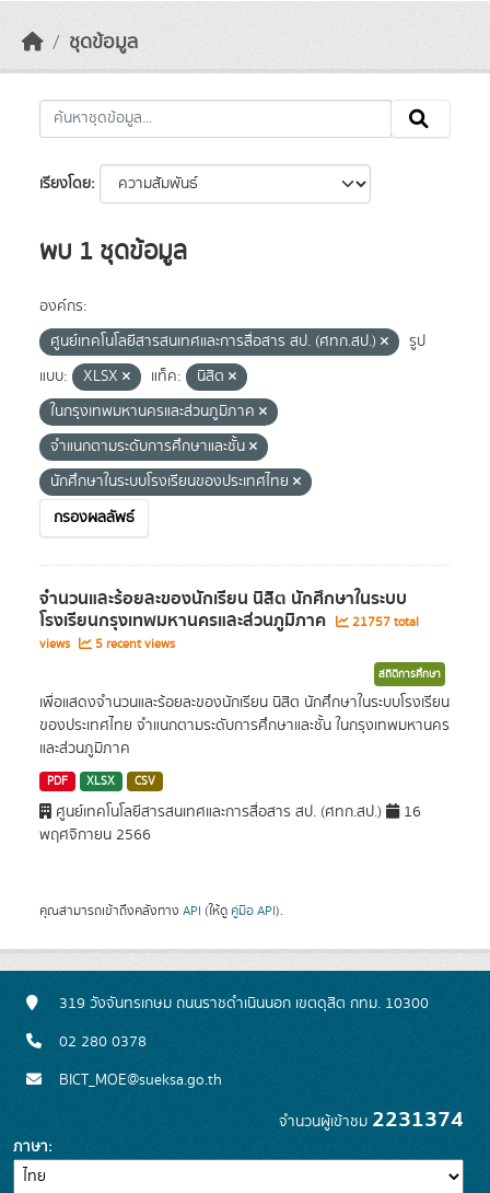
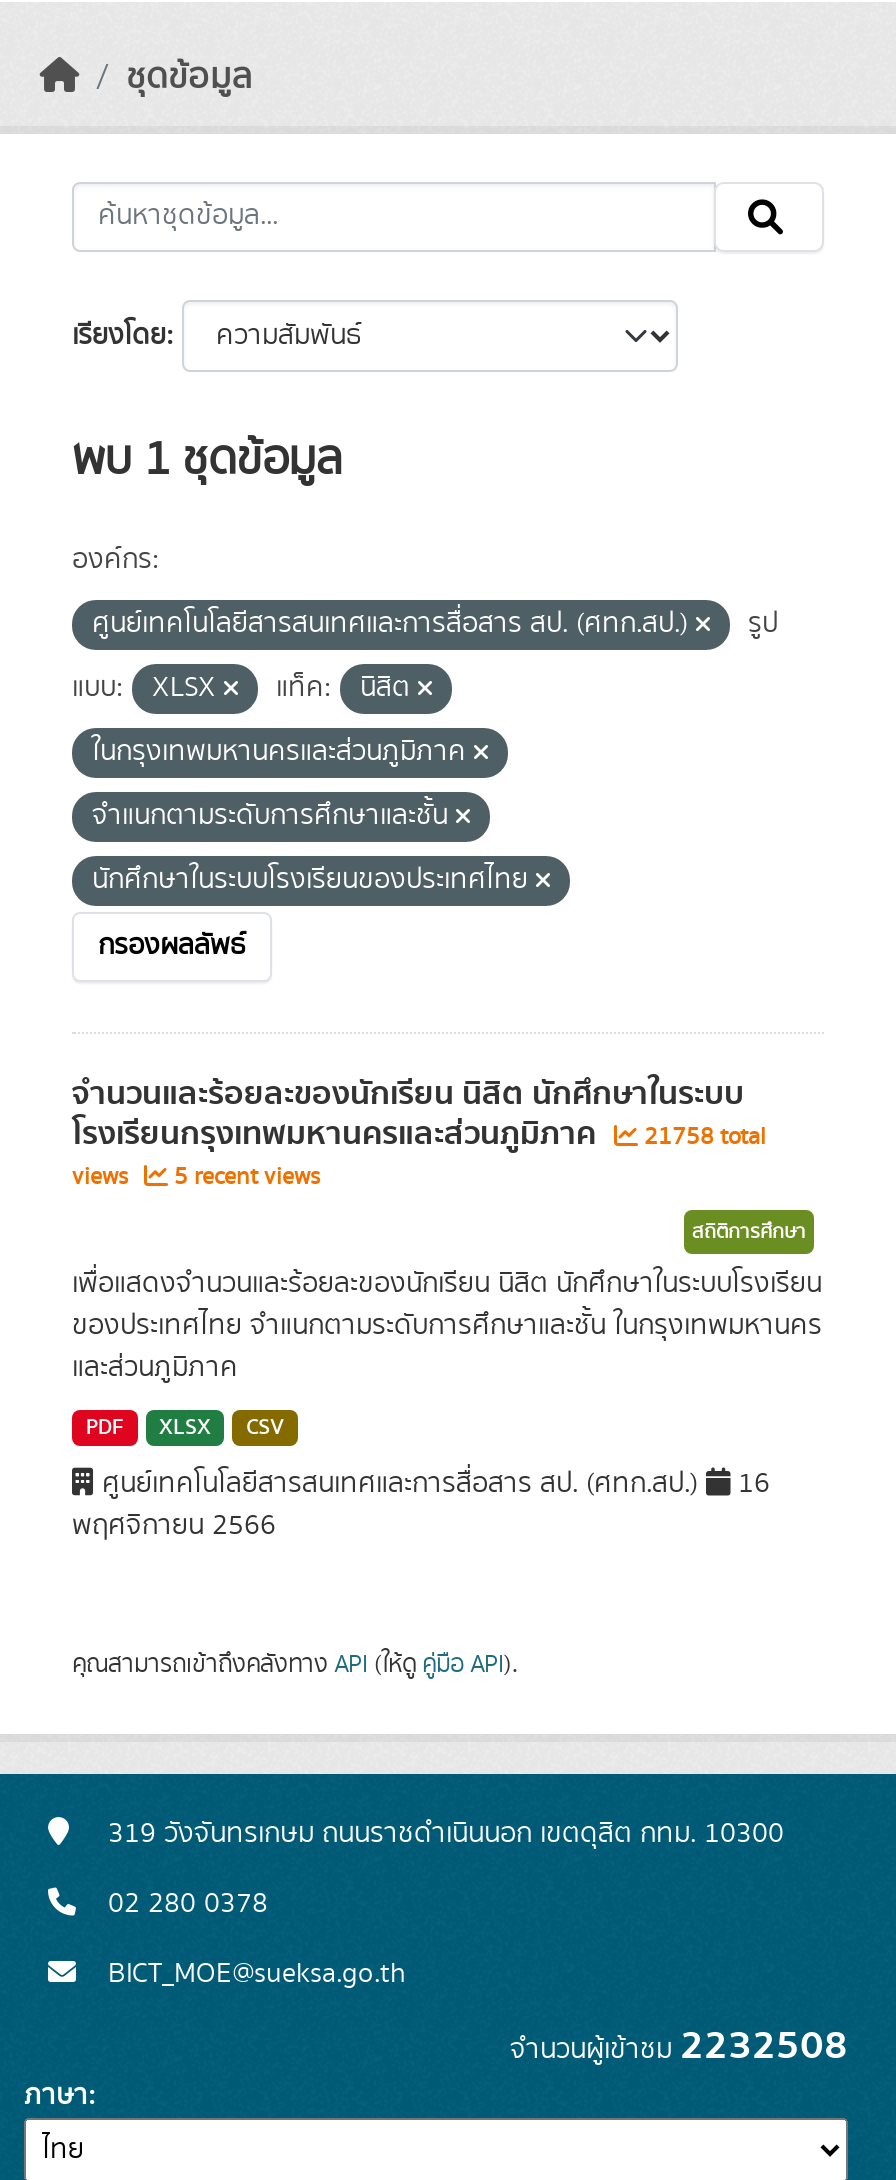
[39,606,419,635] โรงเรียนกรุงเทพมหานครและส่วนภูมิภาค 21757 total -> [72,1108,766,1160] โรงเรียนกรุงเทพมหานครและส่วนภูมิภาค 21758 total
[279,1102,464,1137] จำนวนผู้เข้าชม2231374 -> [510,2014,848,2078] จำนวนผู้เข้าชม2232508

